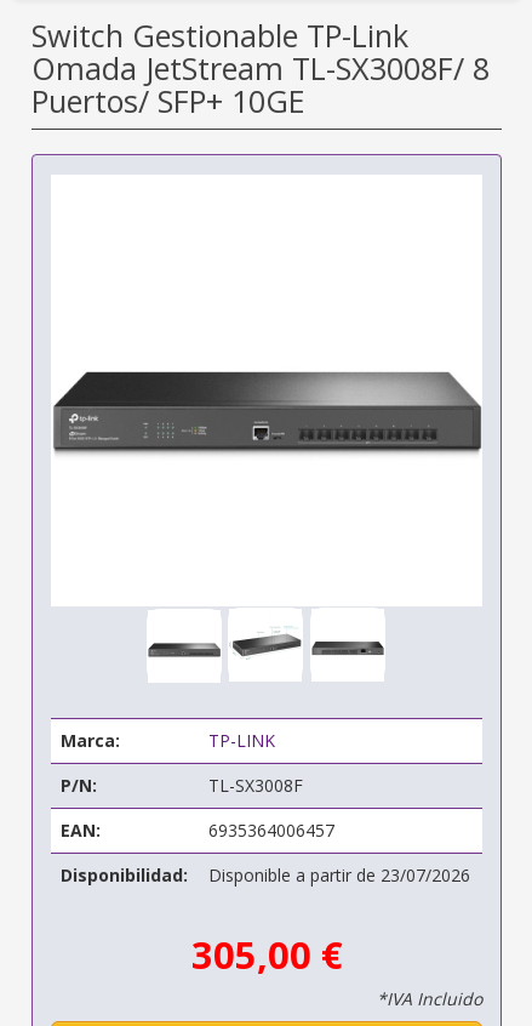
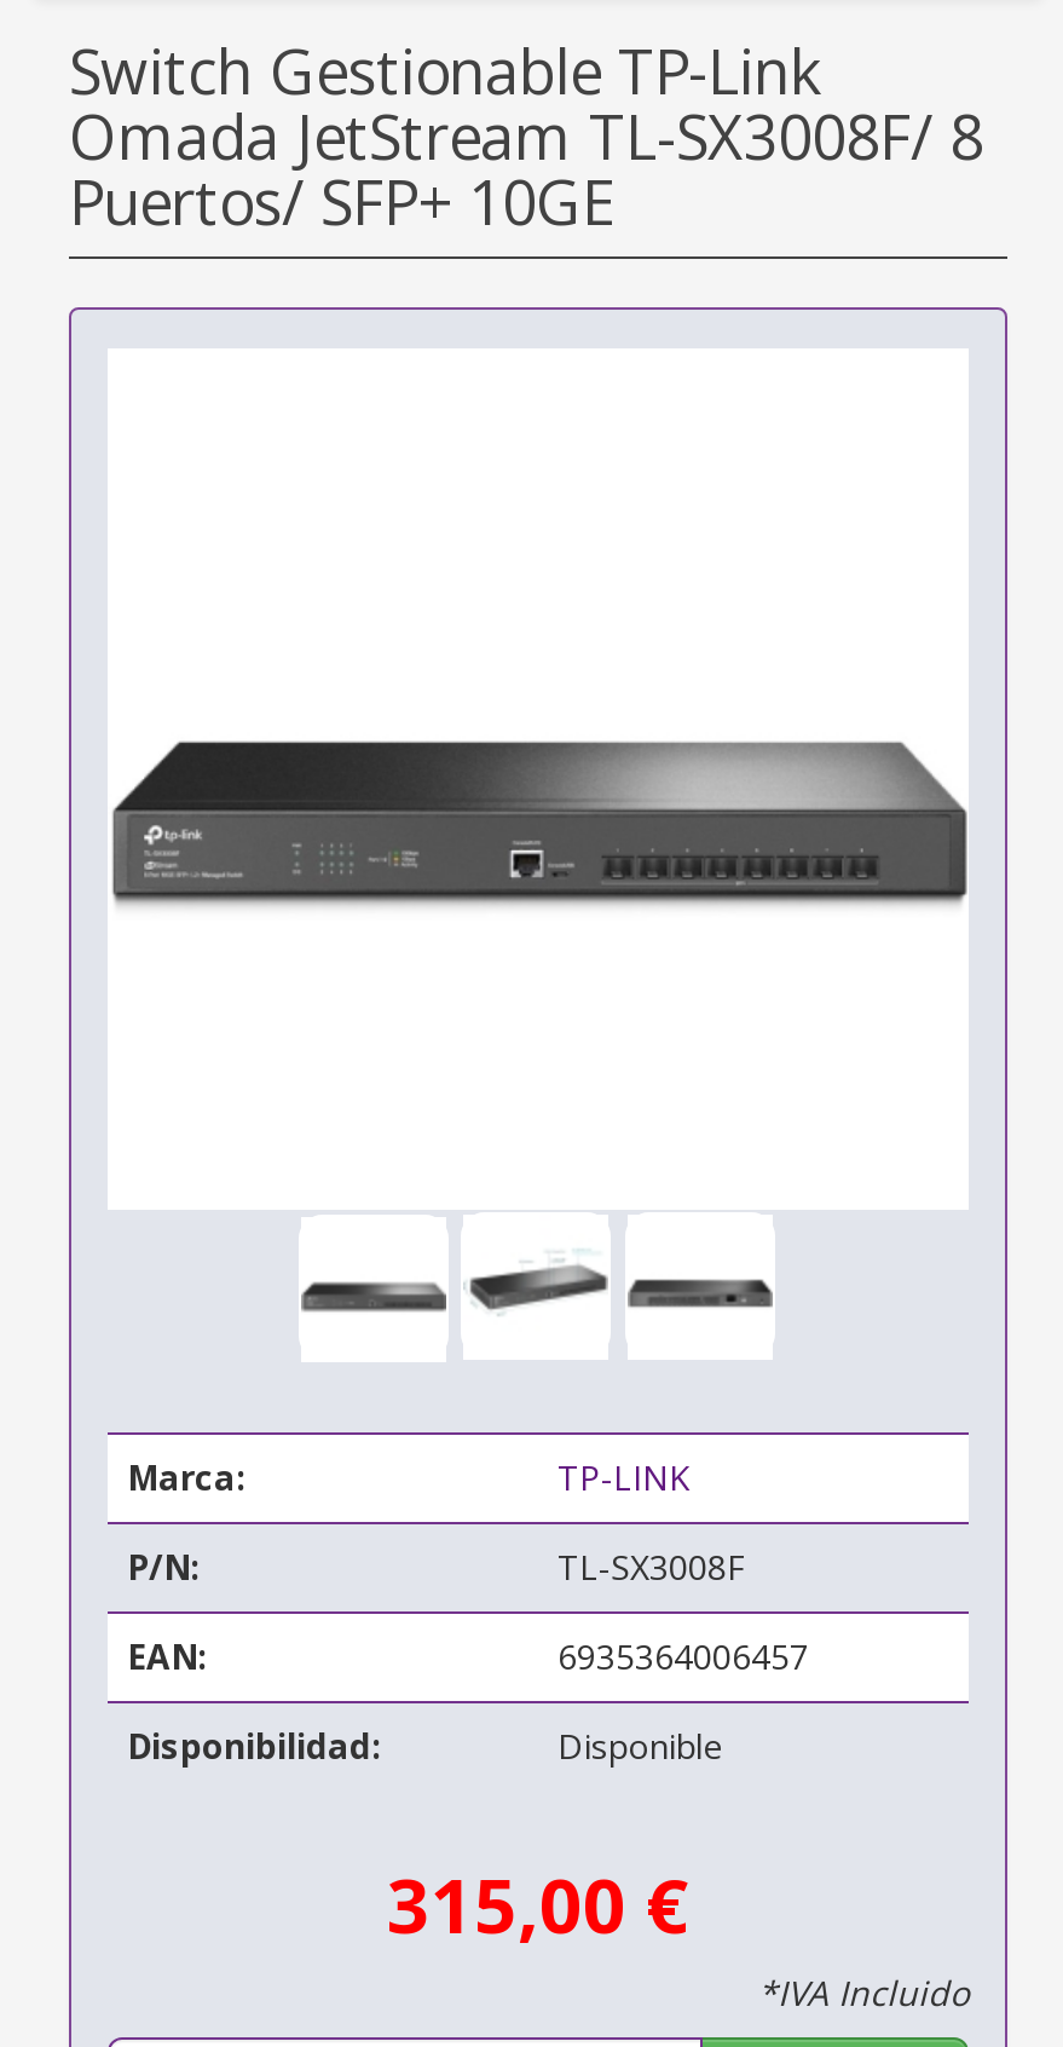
[208,863,470,886] Disponible a partir de 23/07/2026 -> [558,1722,722,1768] Disponible
[191,929,342,980] 305,00 € -> [387,1853,689,1954] 315,00 €

